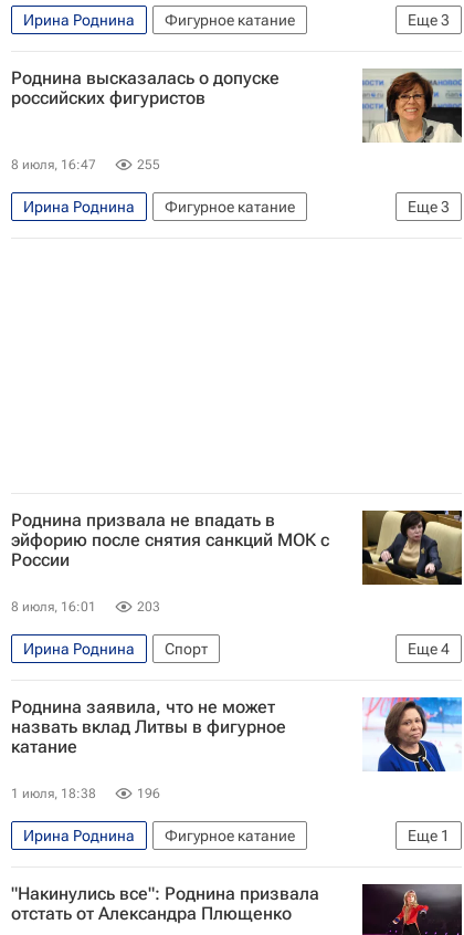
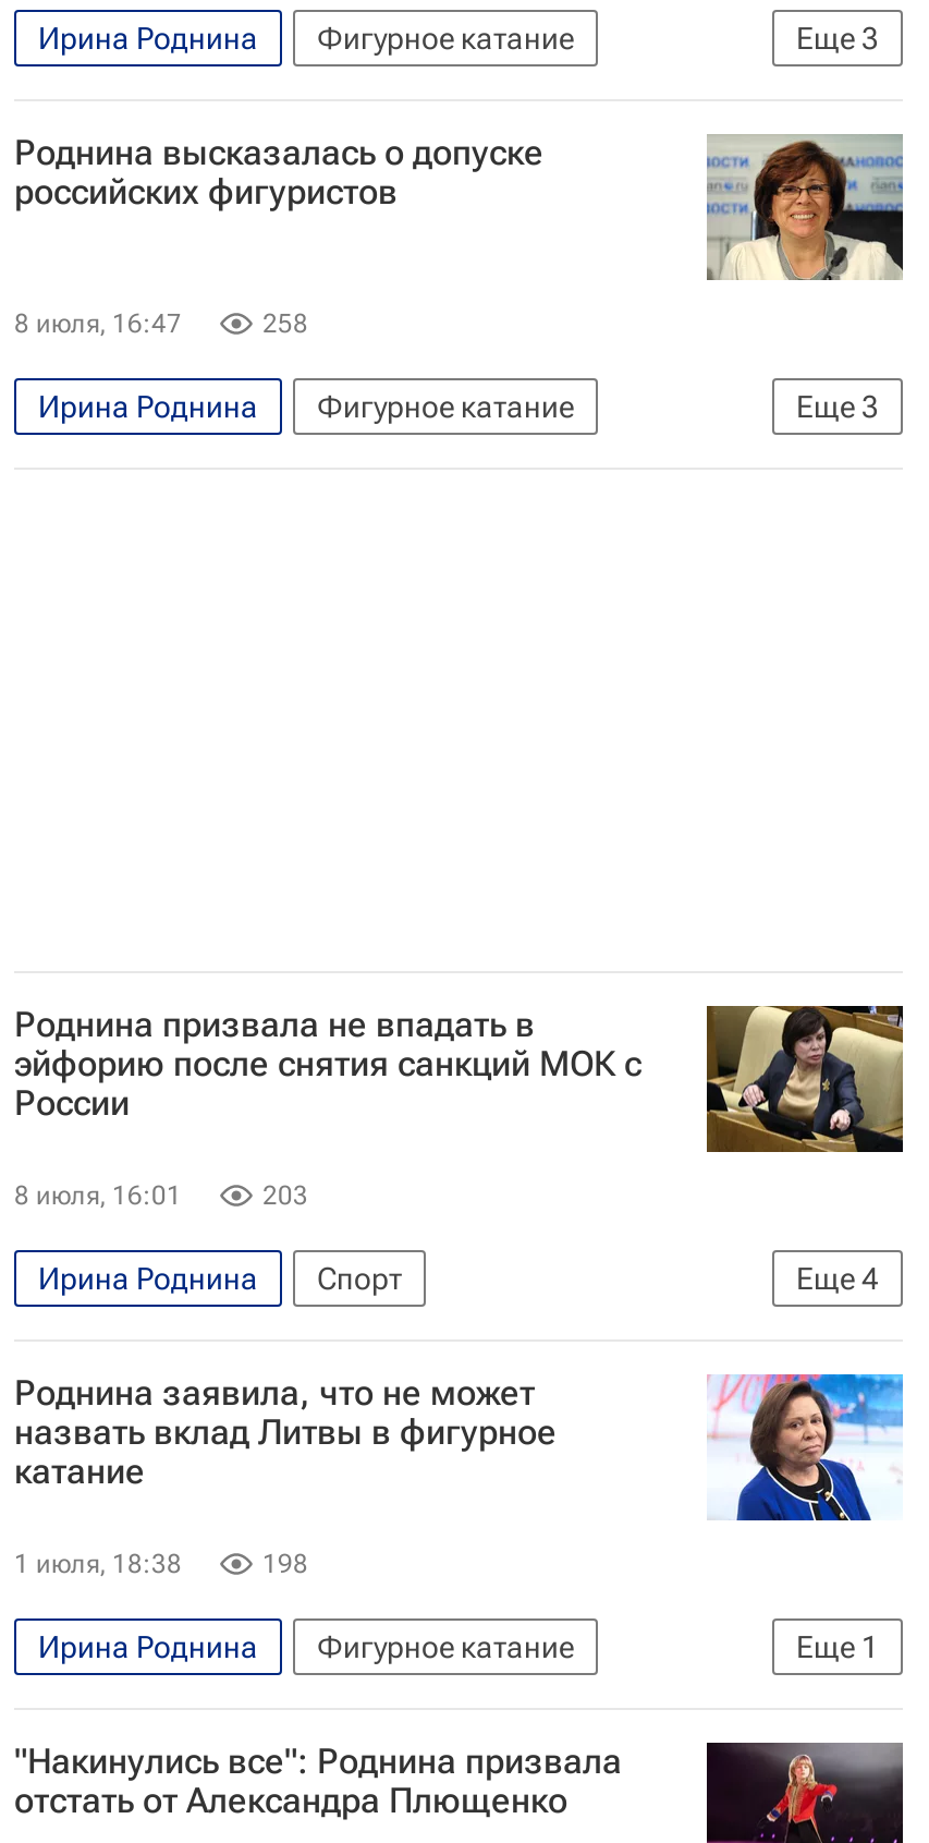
[137,156,160,172] 255 -> [262,307,308,338] 258
[137,786,160,801] 196 -> [262,1549,308,1579] 198

